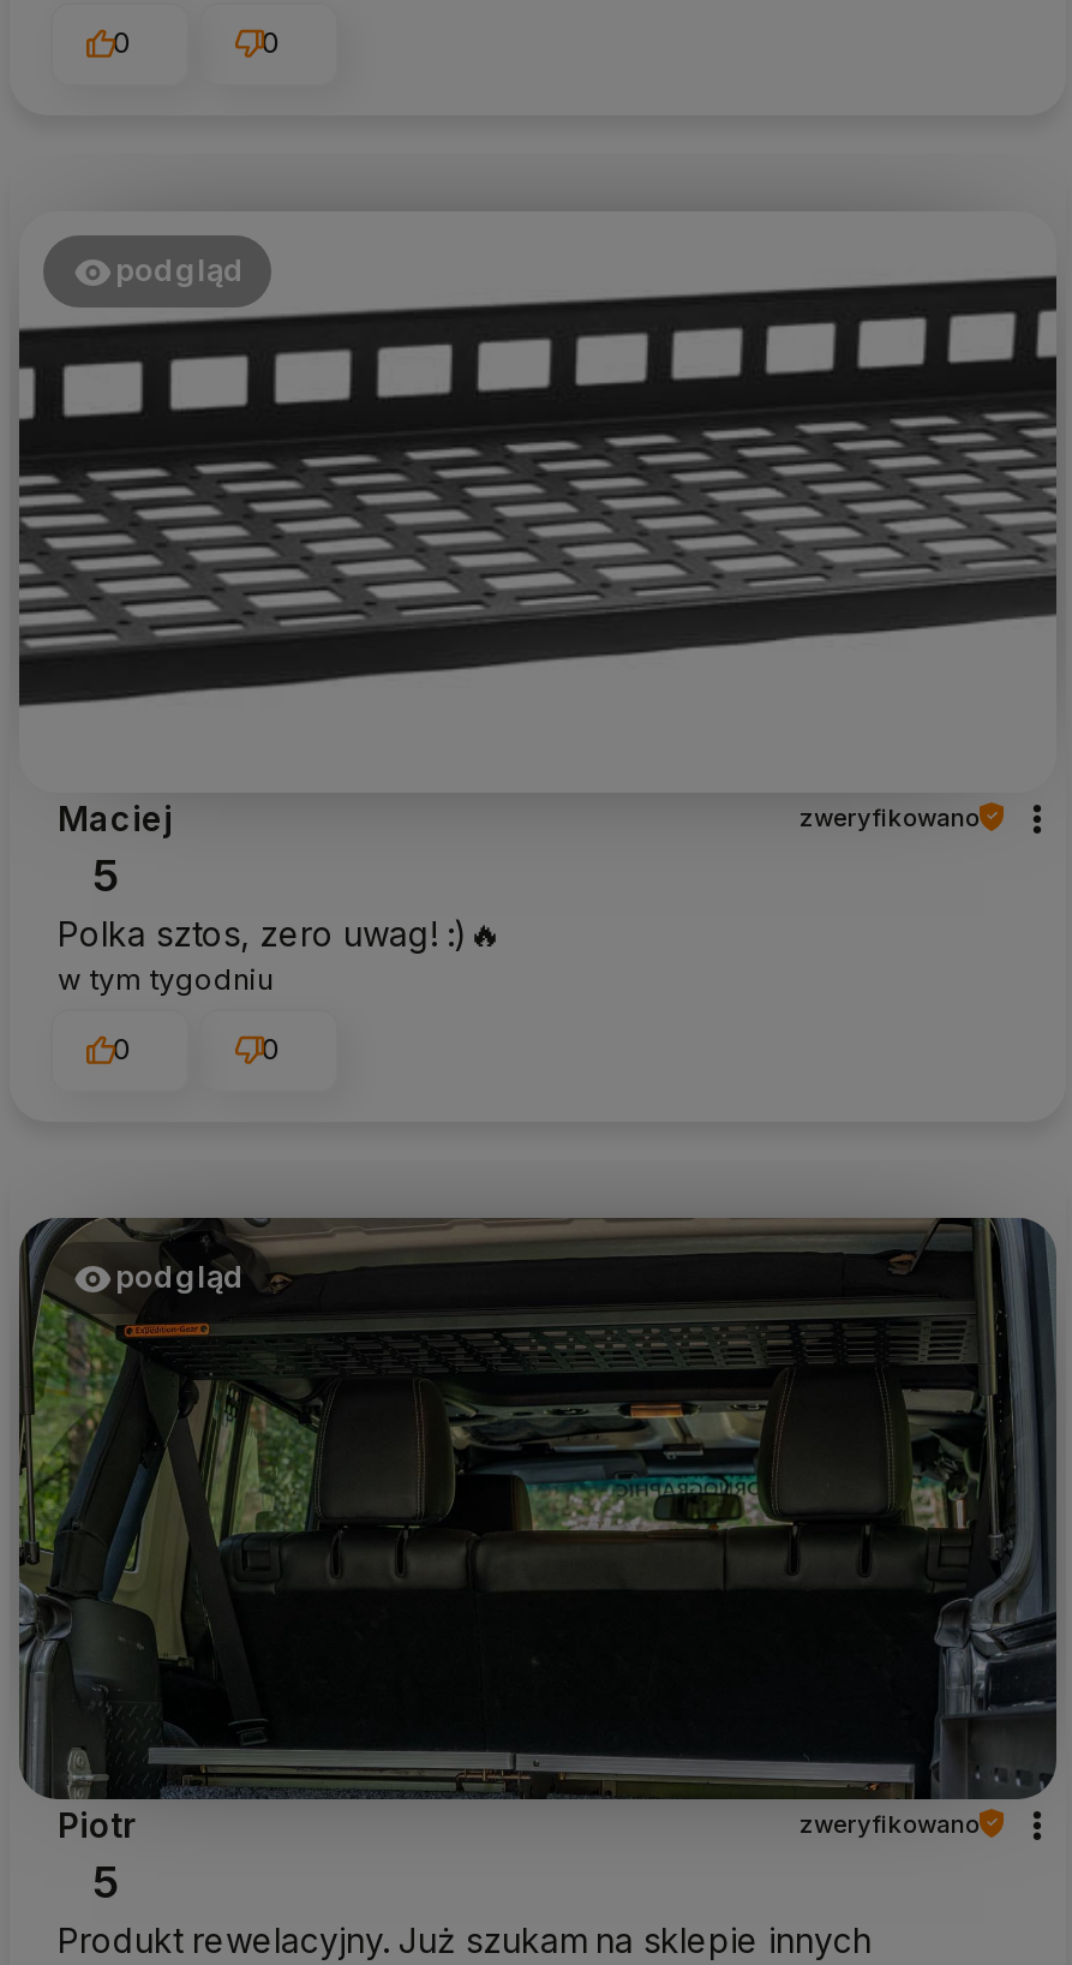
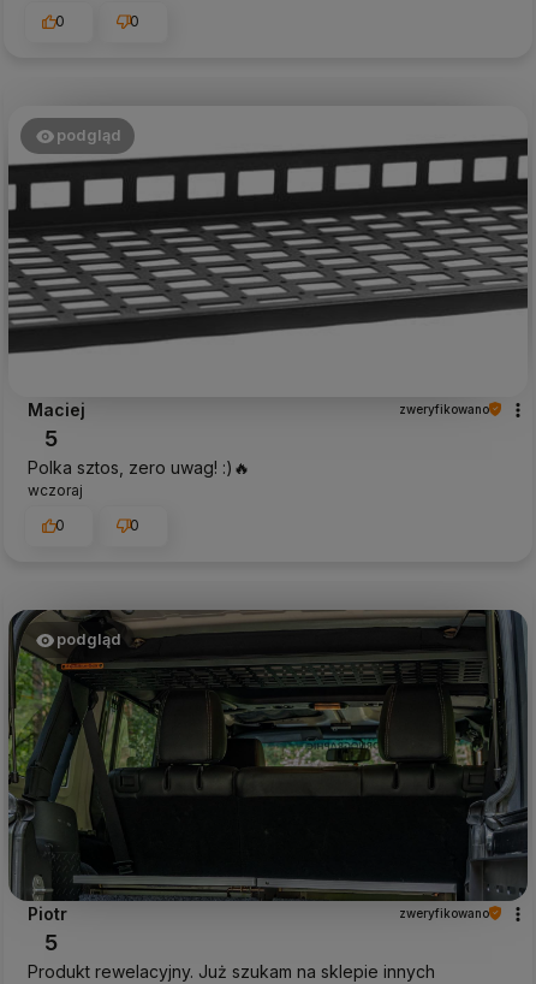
[58,961,274,997] w tym tygodniu -> [28,481,83,499] wczoraj

